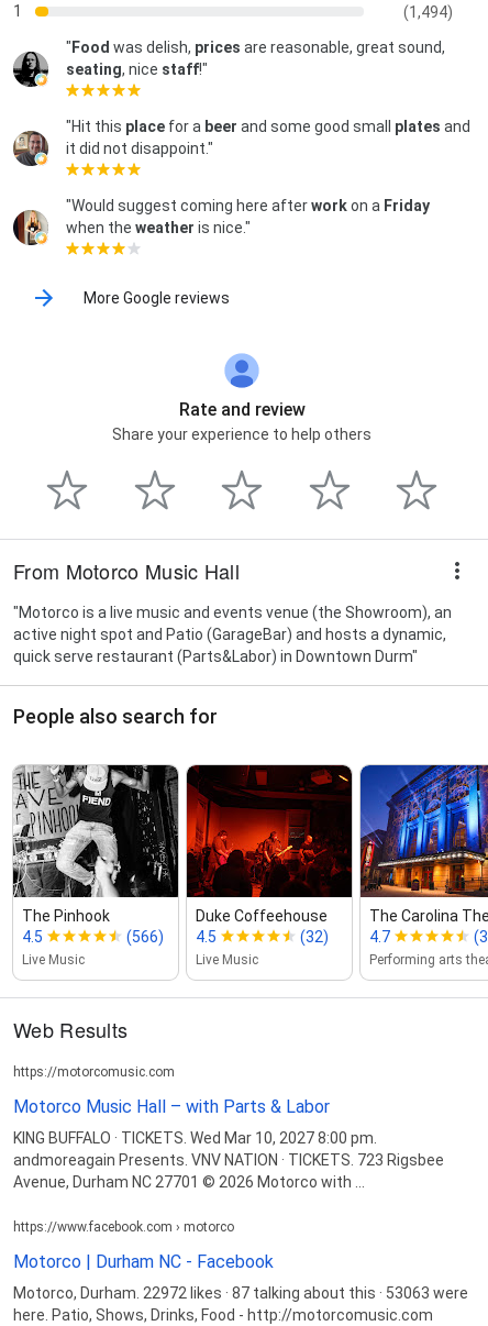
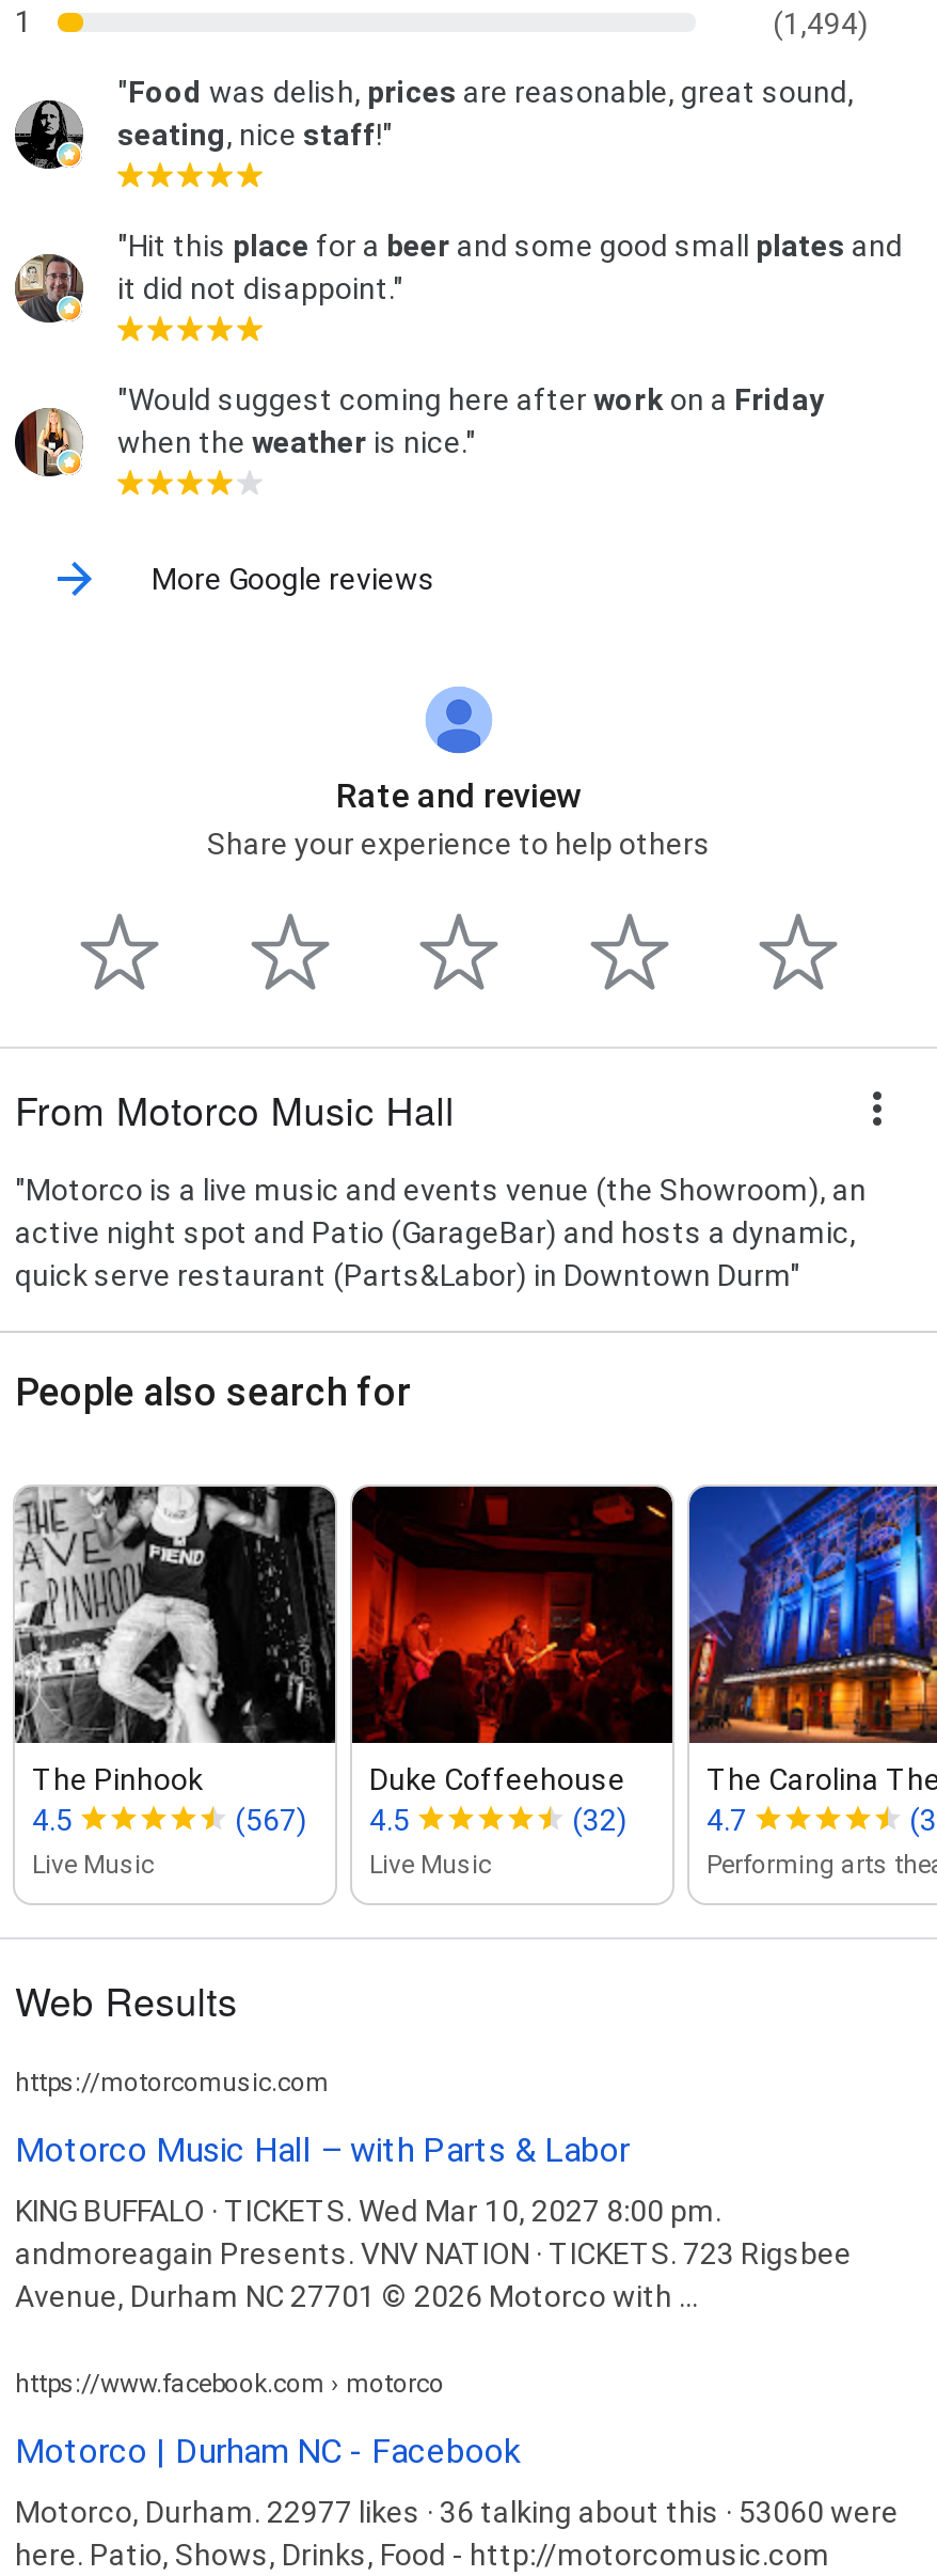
[126,928,217,945] (566) 4.5 -> [235,1802,410,1836] (567) 4.5
[13,1284,468,1301] Motorco, Durham. 22972 likes · 87 talking about this · 53063 were -> [15,2494,899,2528] Motorco, Durham. 22977 likes · 36 talking about this · 53060 were

